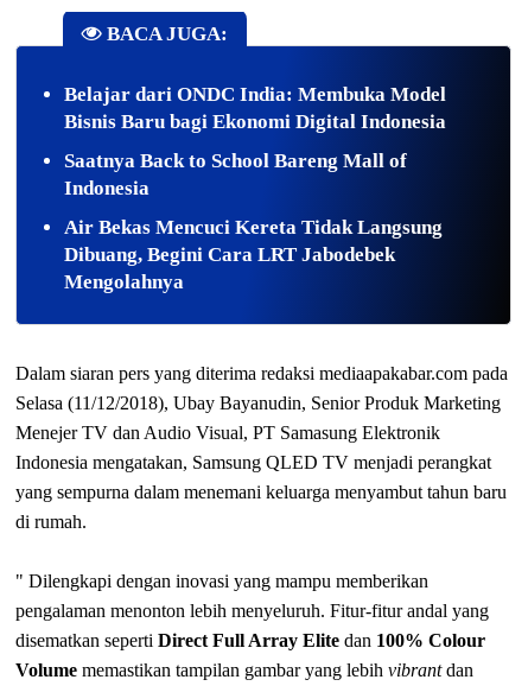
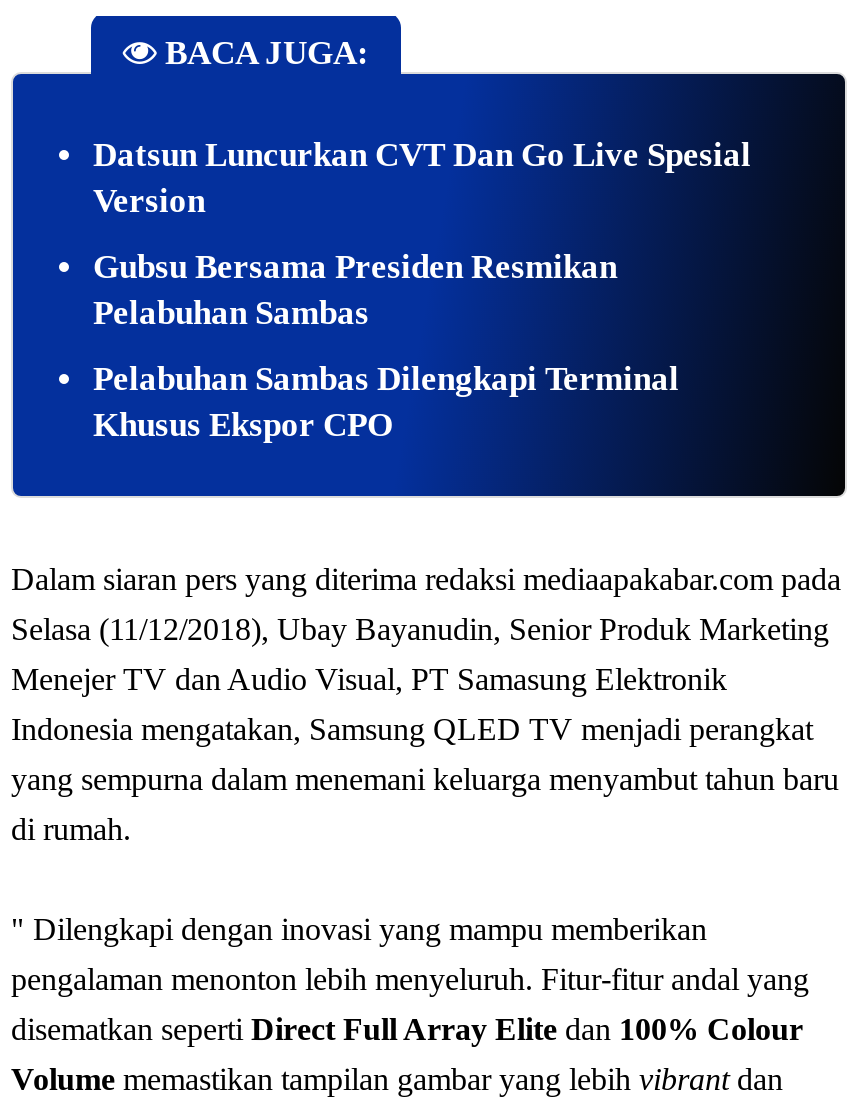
[64,83,446,133] Belajar dari ONDC India: Membuka Model | Bisnis Baru bagi Ekonomi Digital Indonesia -> [93,136,751,220] Datsun Luncurkan CVT Dan Go Live Spesial | Version
[64,150,407,200] Saatnya Back to School Bareng Mall of | Indonesia -> [93,248,617,332] Gubsu Bersama Presiden Resmikan | Pelabuhan Sambas
[64,216,443,293] Air Bekas Mencuci Kereta Tidak Langsung | Dibuang, Begini Cara LRT Jabodebek | Mengolahnya -> [93,360,679,444] Pelabuhan Sambas Dilengkapi Terminal | Khusus Ekspor CPO

